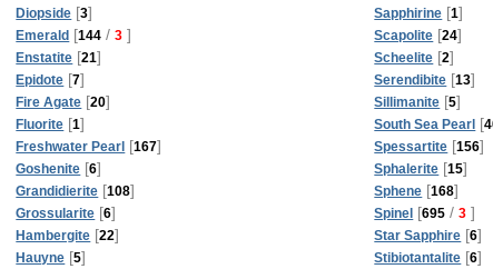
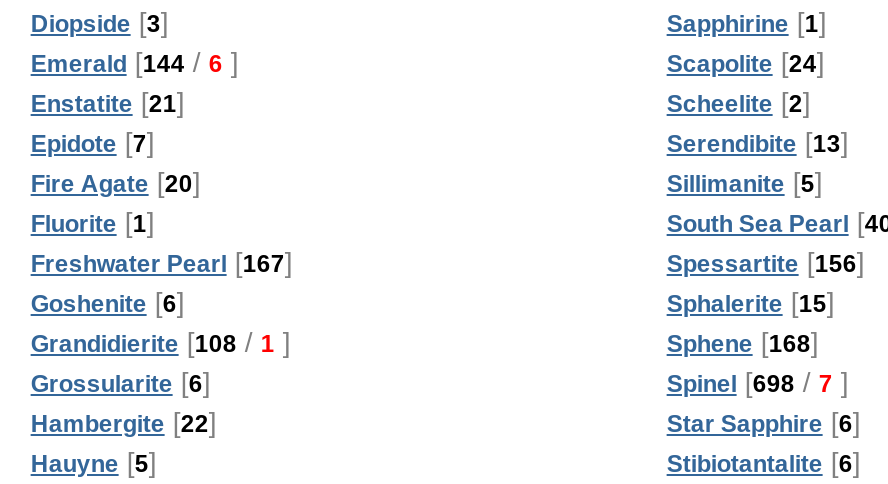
[16,25,132,43] Emerald [144 / 3 ] -> [31,46,239,78] Emerald [144 / 6 ]
[16,181,135,199] Grandidierite [108] -> [31,326,291,358] Grandidierite [108 / 1 ]
[374,203,476,221] Spinel [695 / 3 ] -> [667,366,849,398] Spinel [698 / 7 ]

